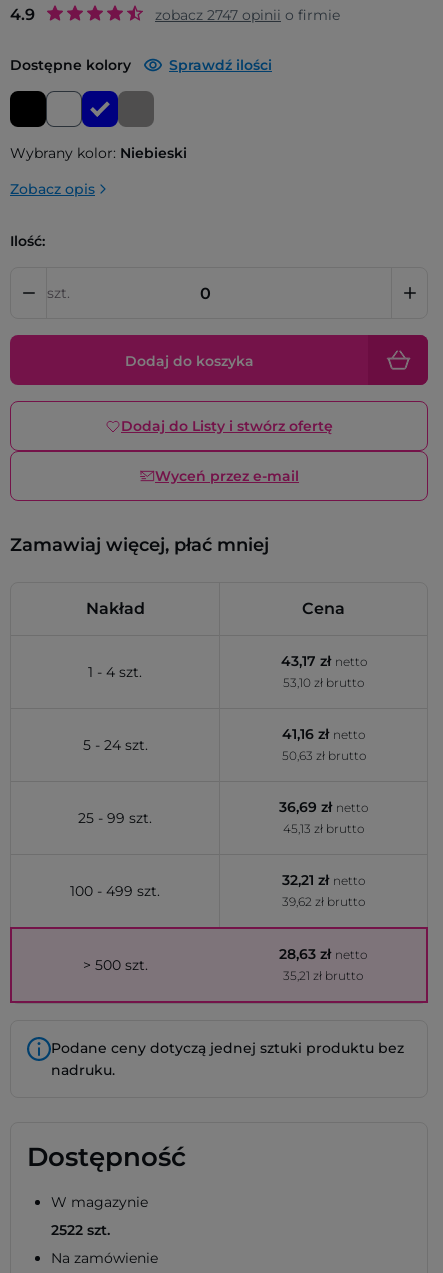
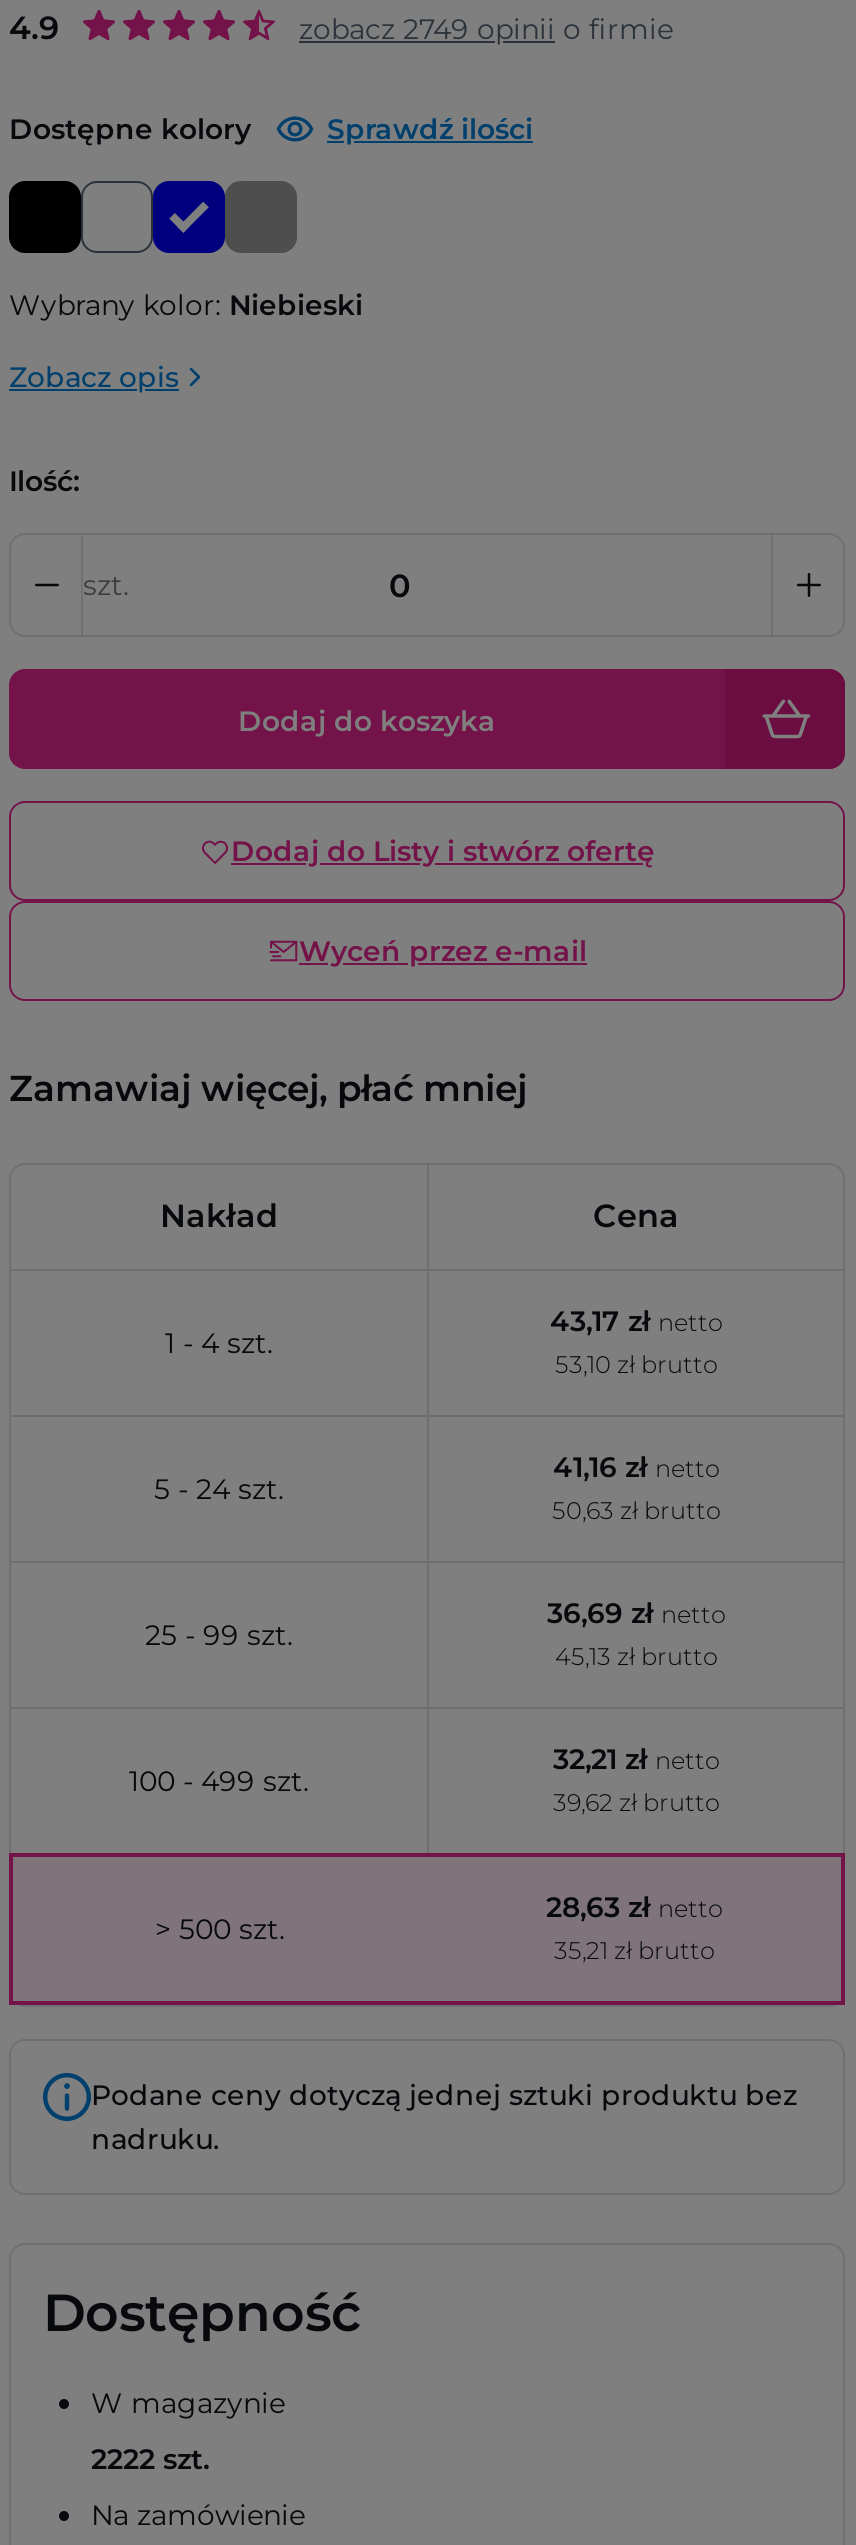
[155,6,340,24] zobacz 2747 opinii o firmie -> [299,11,673,47] zobacz 2749 opinii o firmie
[51,1221,110,1239] 2522 szt. -> [91,2441,209,2477] 2222 szt.

